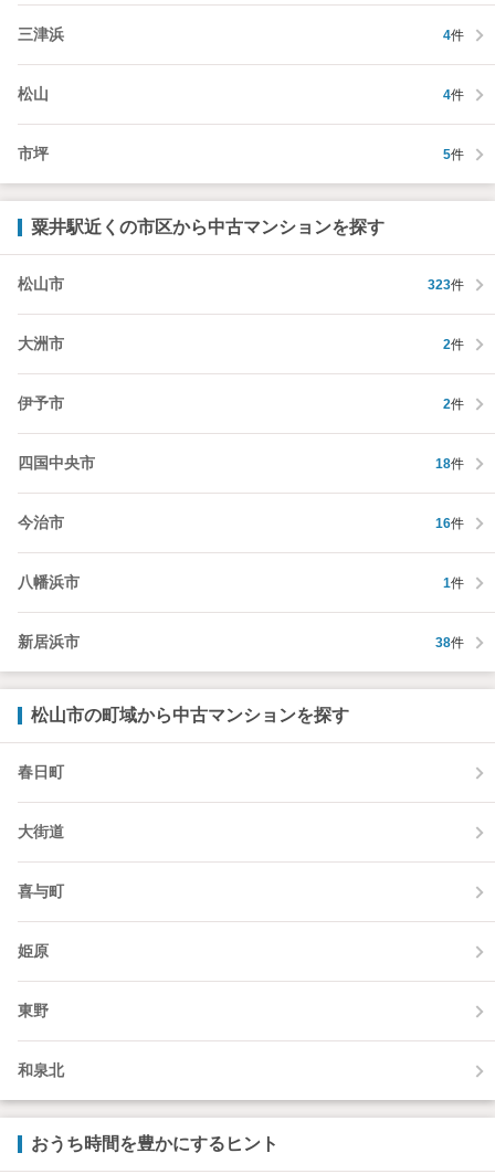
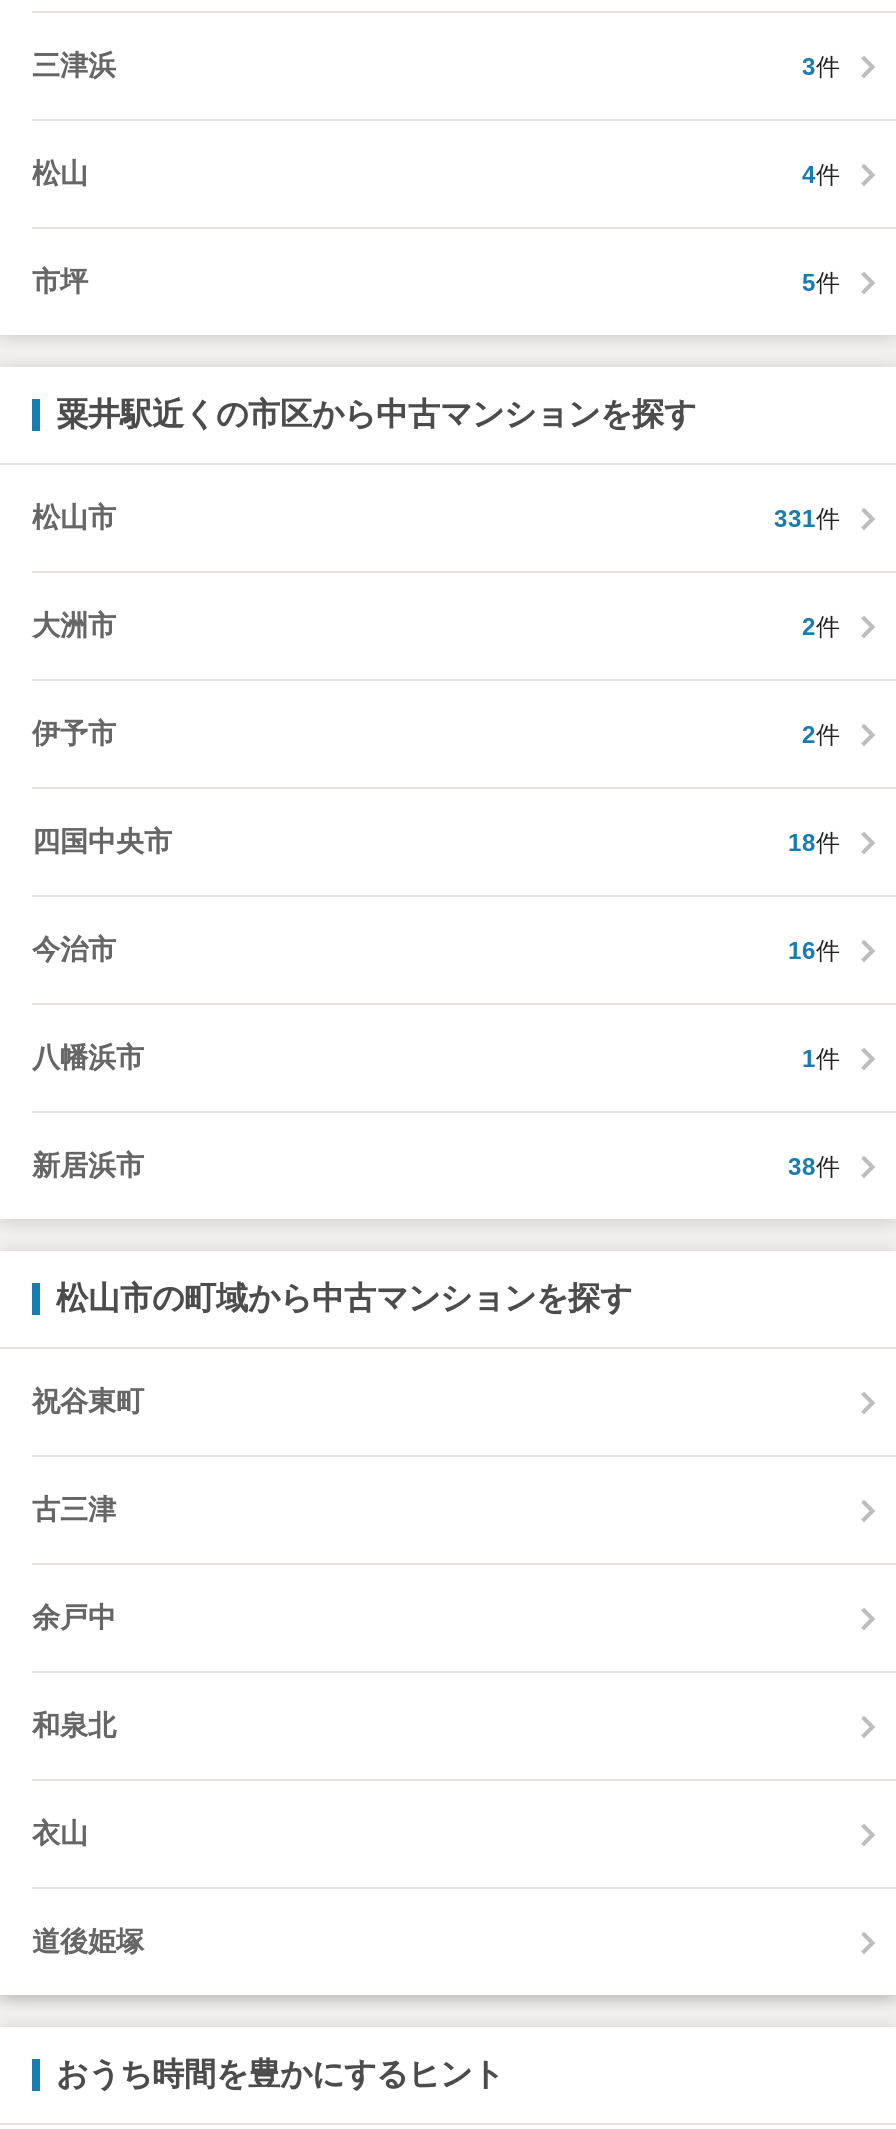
[443,27,464,43] 4件 -> [802,53,840,81] 3件
[428,277,464,292] 323件 -> [774,505,840,533] 331件
[18,763,64,1020] 春日町 | 大街道 | 喜与町 | 姫原 | 東野 -> [32,1386,144,1634] 祝谷東町 | 古三津 | 余戸中
moved [18,1062,64,1079] -> [32,1710,116,1742]: 和泉北
none -> [32,1818,144,1958] 衣山 | 道後姫塚

